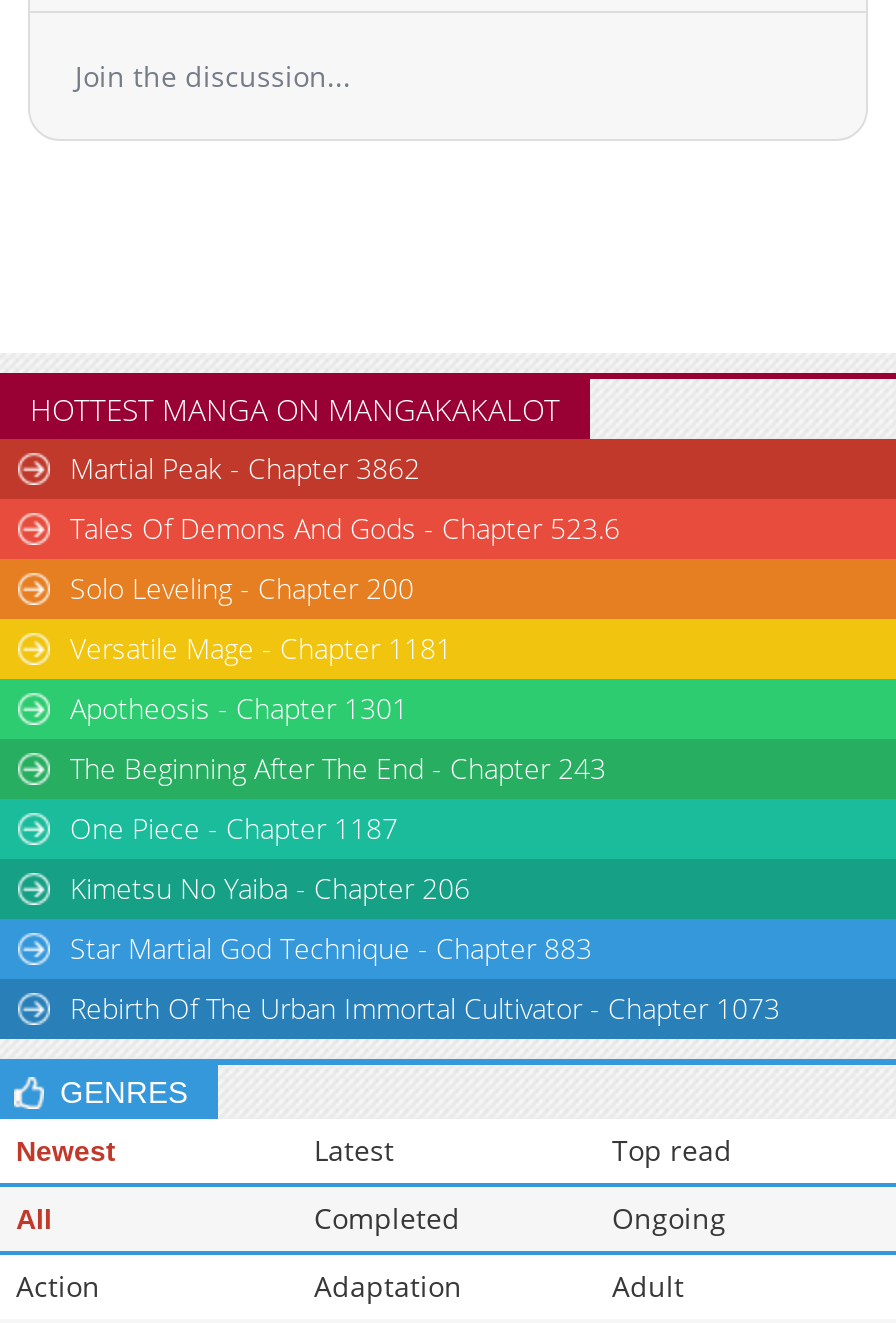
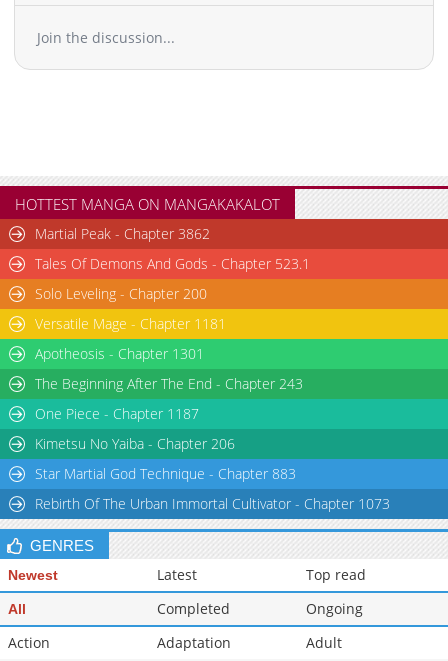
[70,510,620,548] Tales Of Demons And Gods - Chapter 523.6 -> [35,254,310,273] Tales Of Demons And Gods - Chapter 523.1

